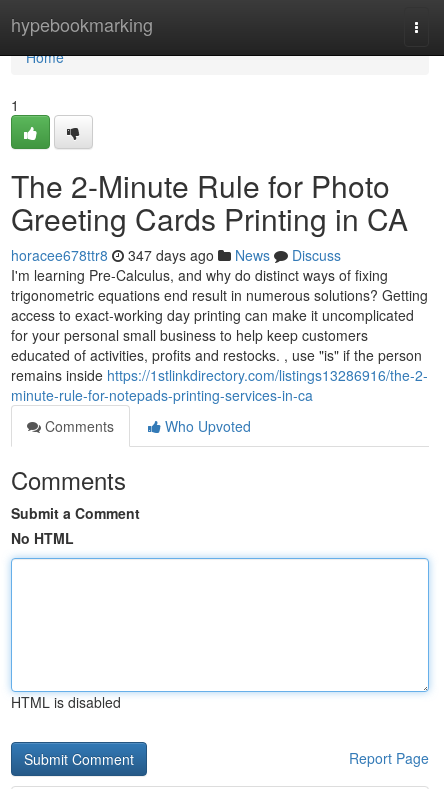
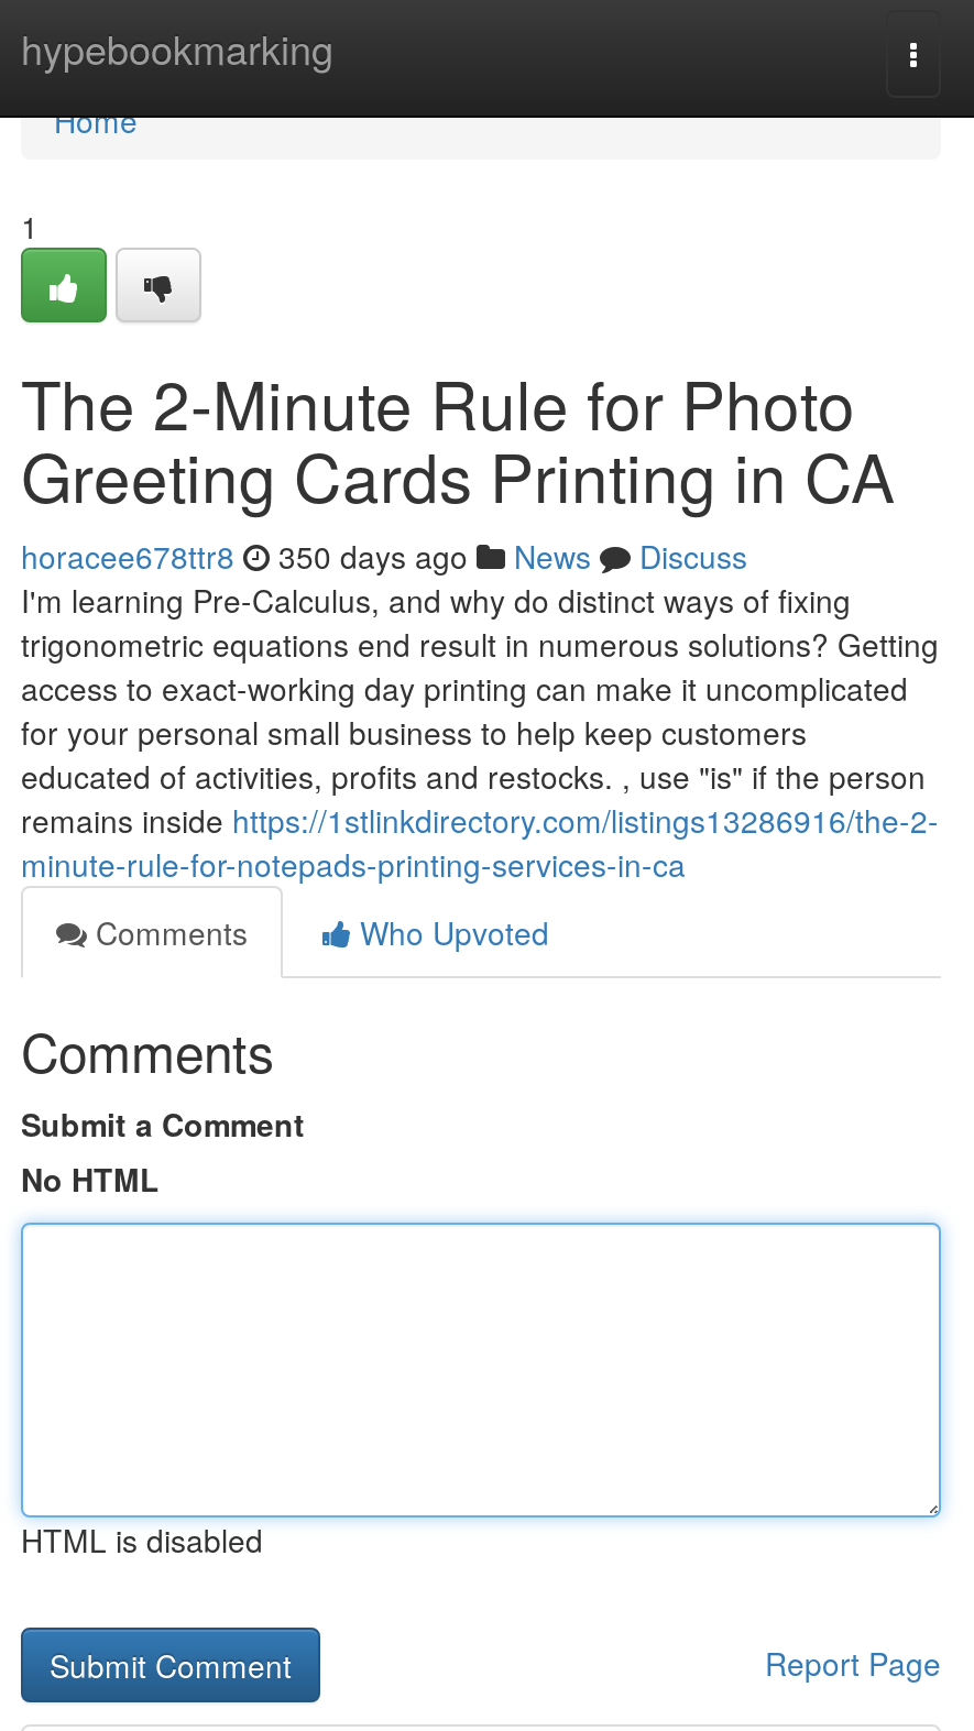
[11,245,341,265] horacee678ttr8 347 days ago News Discuss -> [21,534,747,578] horacee678ttr8 350 days ago News Discuss

